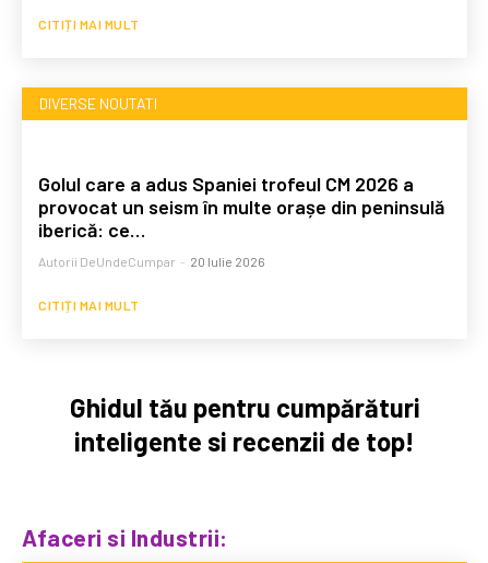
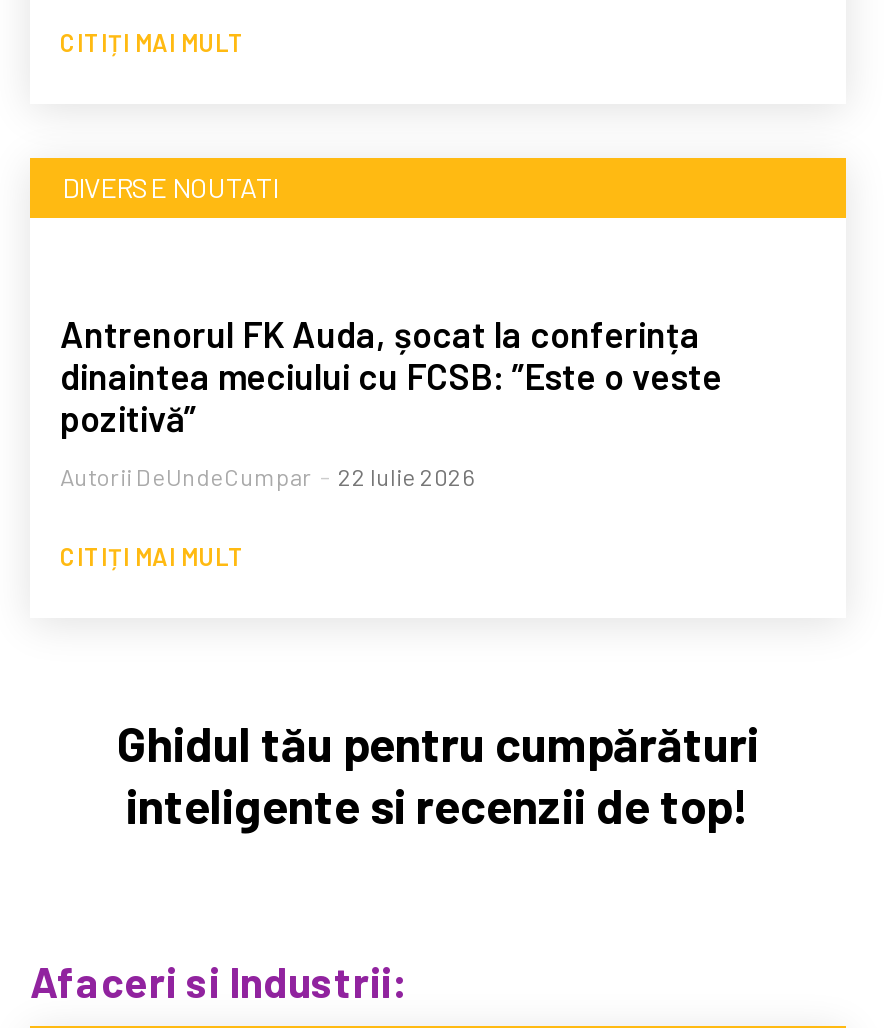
[38,172,444,242] Golul care a adus Spaniei trofeul CM 2026 a | provocat un seism în multe orașe din peninsulă | iberică: ce… -> [60,312,722,440] Antrenorul FK Auda, șocat la conferința | dinaintea meciului cu FCSB: ”Este o veste | pozitivă”
[38,254,265,269] Autorii DeUndeCumpar - 20 Iulie 2026 -> [60,462,476,490] Autorii DeUndeCumpar - 22 Iulie 2026

